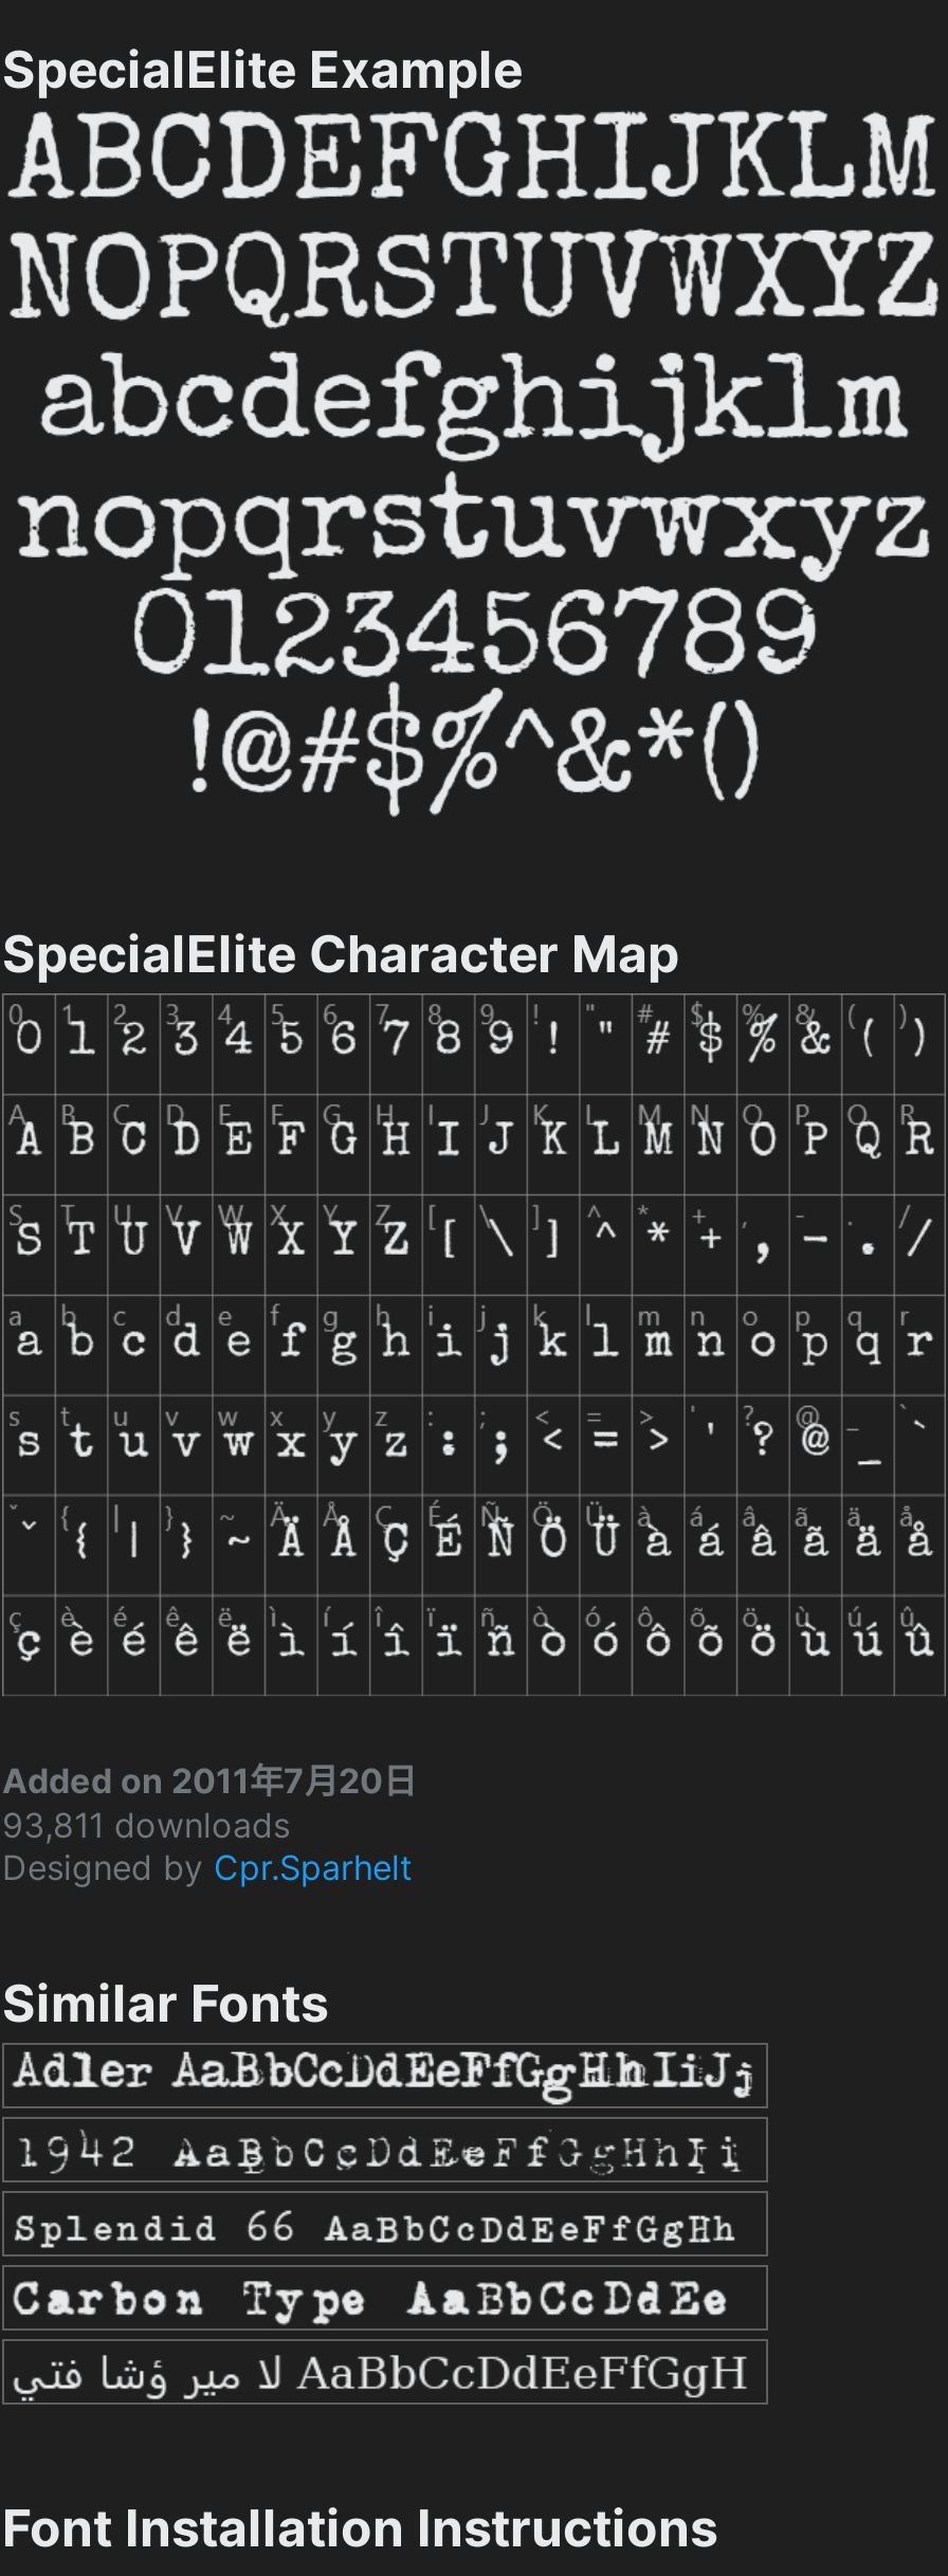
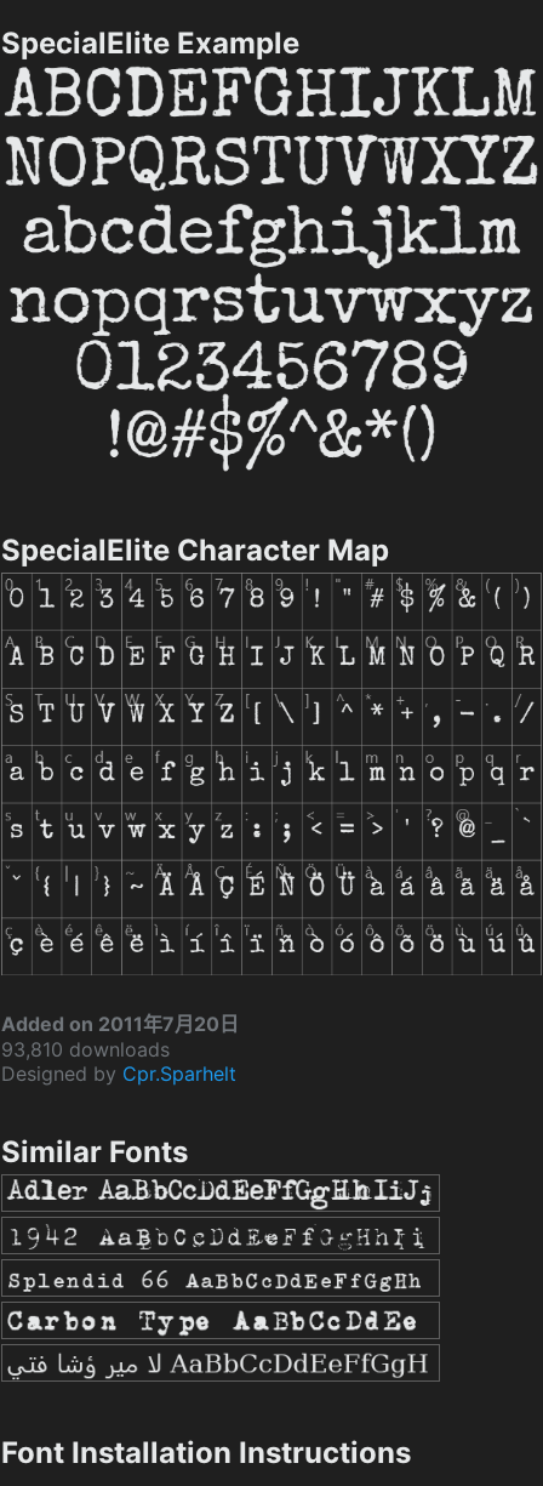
[2,1804,290,1846] 93,811 downloads -> [1,1037,170,1061] 93,810 downloads

